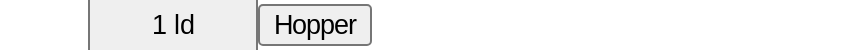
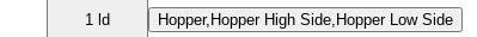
[274,10,356,40] Hopper -> [158,11,453,29] Hopper,Hopper High Side,Hopper Low Side

